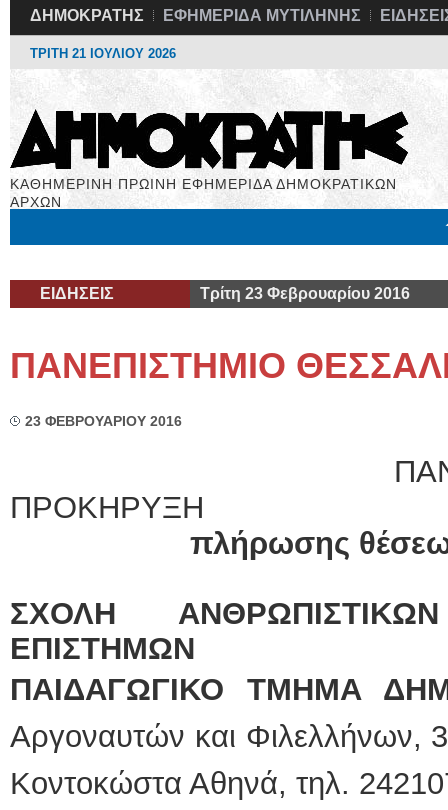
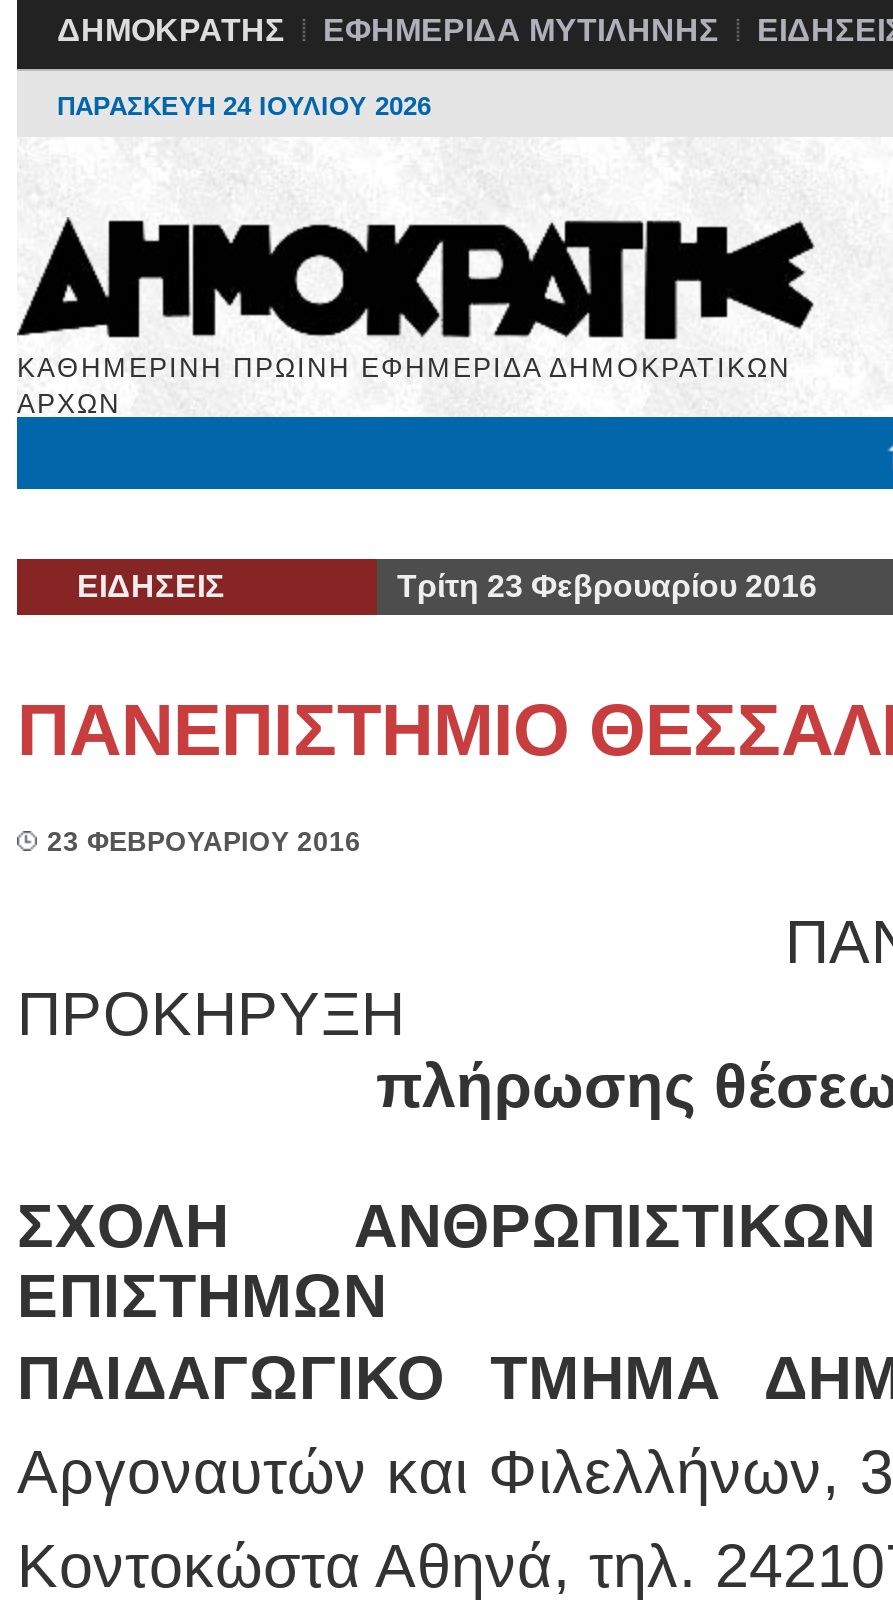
[30,46,176,61] ΤΡΙΤΗ 21 ΙΟΥΛΙΟΥ 2026 -> [57,91,431,121] ΠΑΡΑΣΚΕΥΗ 24 ΙΟΥΛΙΟΥ 2026

